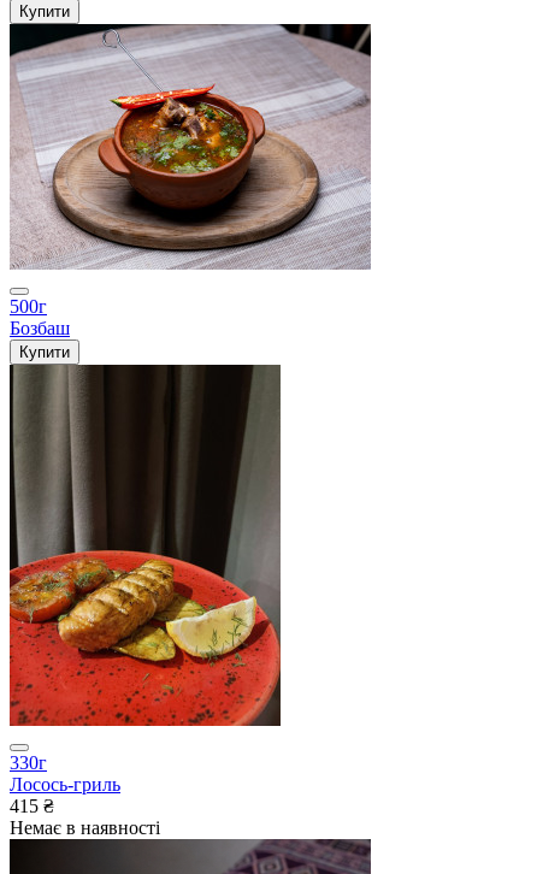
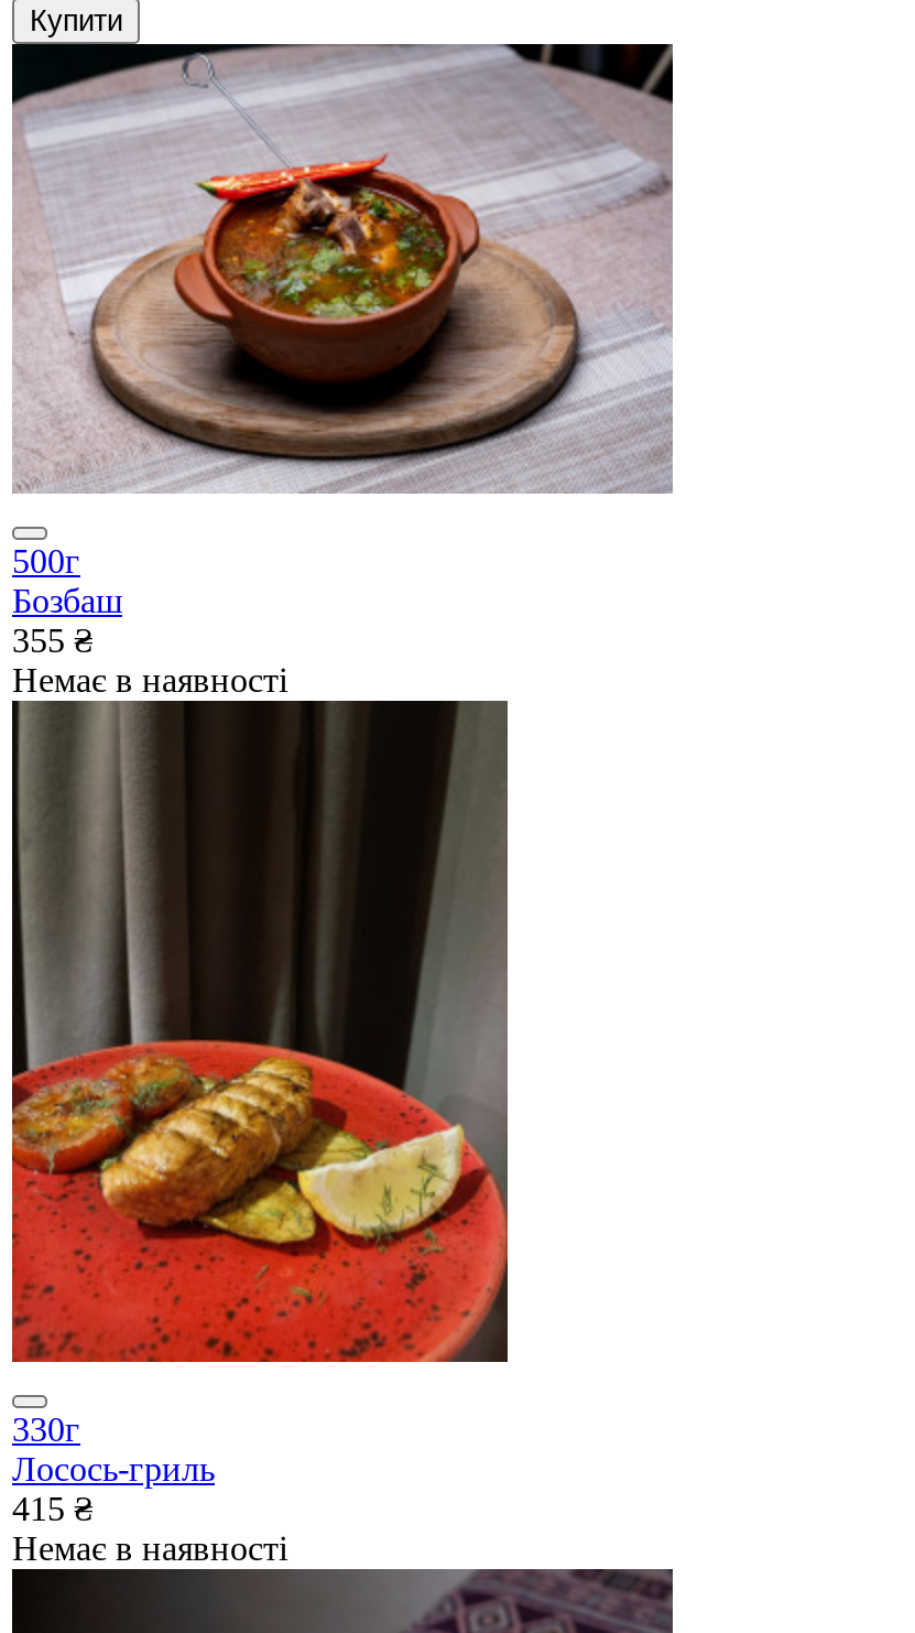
[19,343,70,361] Купити -> [12,622,287,699] 355 ₴ | Немає в наявності

